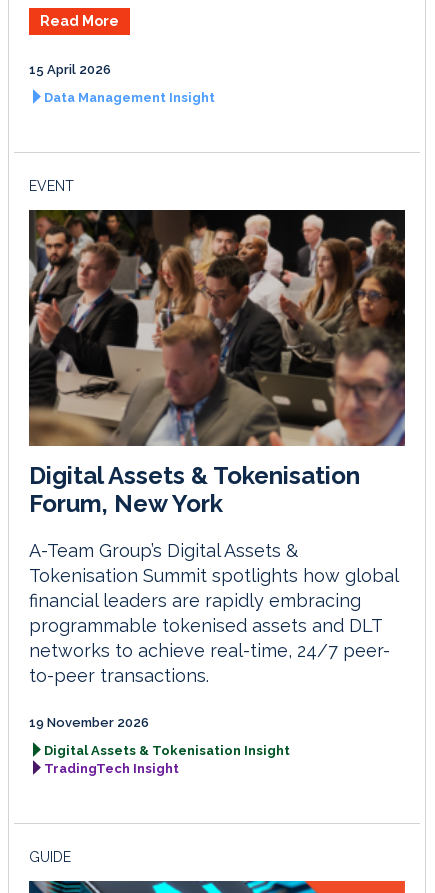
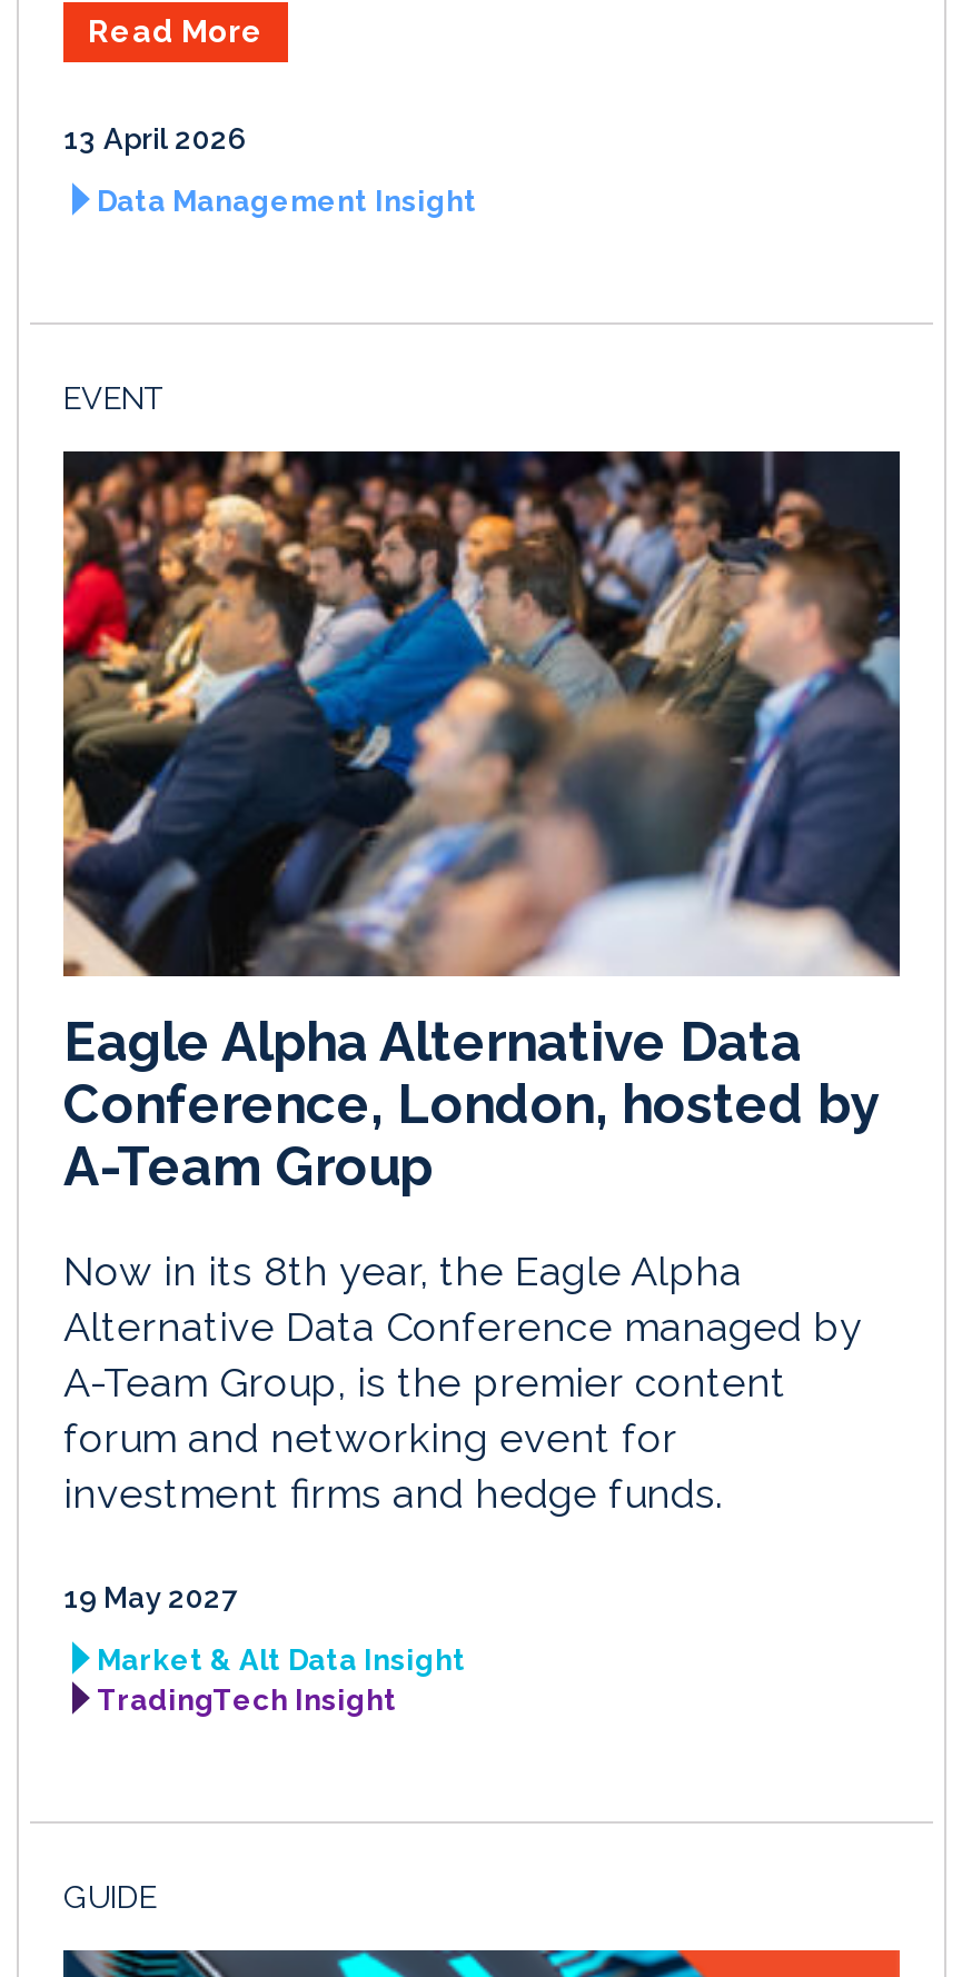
[29,62,111,77] 15 April 2026 -> [63,123,246,156] 13 April 2026
[28,209,406,518] [image] | Digital Assets & Tokenisation | Forum, New York -> [61,449,902,1199] [image] | Eagle Alpha Alternative Data | Conference, London, hosted by | A-Team Group
[29,540,398,686] A-Team Group’s Digital Assets & | Tokenisation Summit spotlights how global | financial leaders are rapidly embracing | programmable tokenised assets and DLT | networks to achieve real-time, 24/7 peer- | to-peer transactions. -> [63,1248,862,1517] Now in its 8th year, the Eagle Alpha | Alternative Data Conference managed by | A-Team Group, is the premier content | forum and networking event for | investment firms and hedge funds.
[29,715,149,730] 19 November 2026 -> [63,1581,237,1615] 19 May 2027
[44,743,290,758] Digital Assets & Tokenisation Insight -> [97,1643,466,1677] Market & Alt Data Insight

